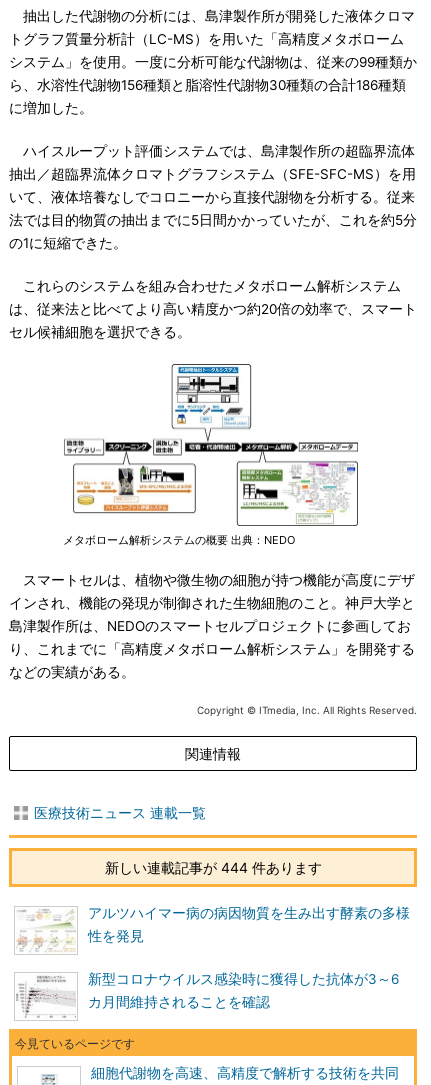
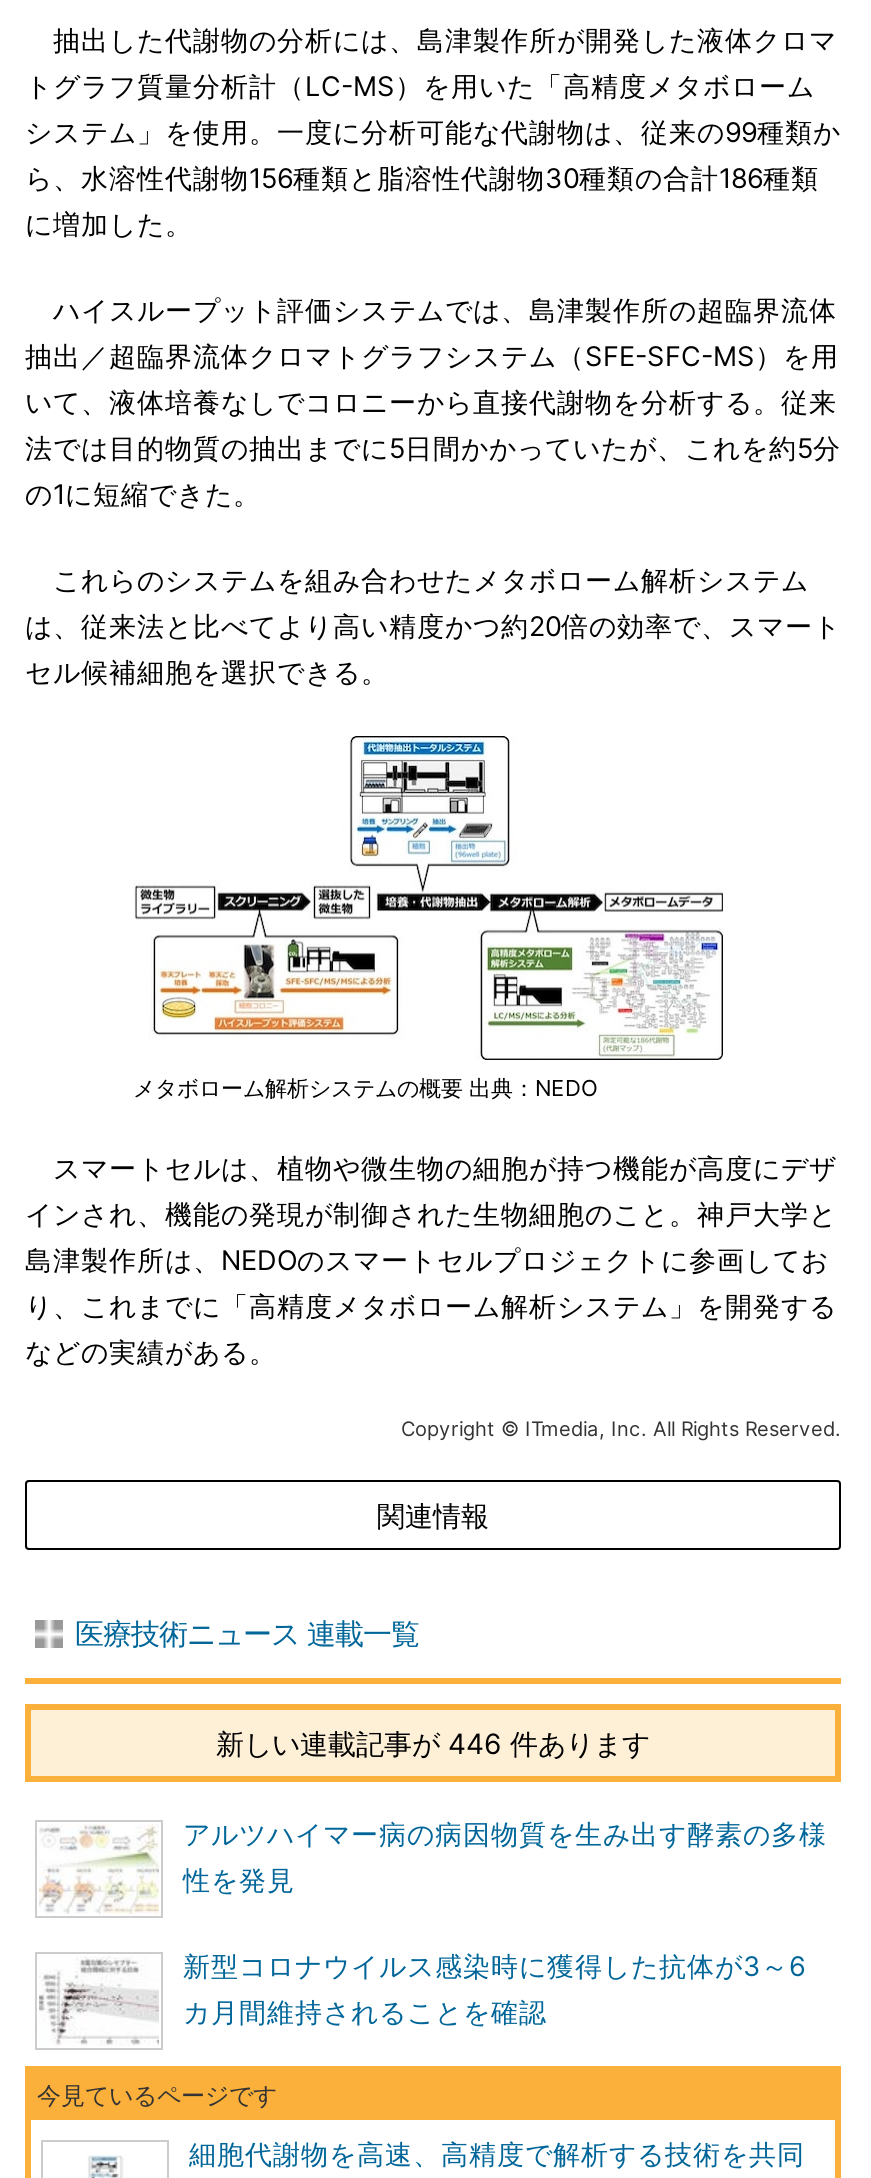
[104,859,321,876] 新しい連載記事が 444 件あります -> [216,1726,650,1760] 新しい連載記事が 446 件あります

